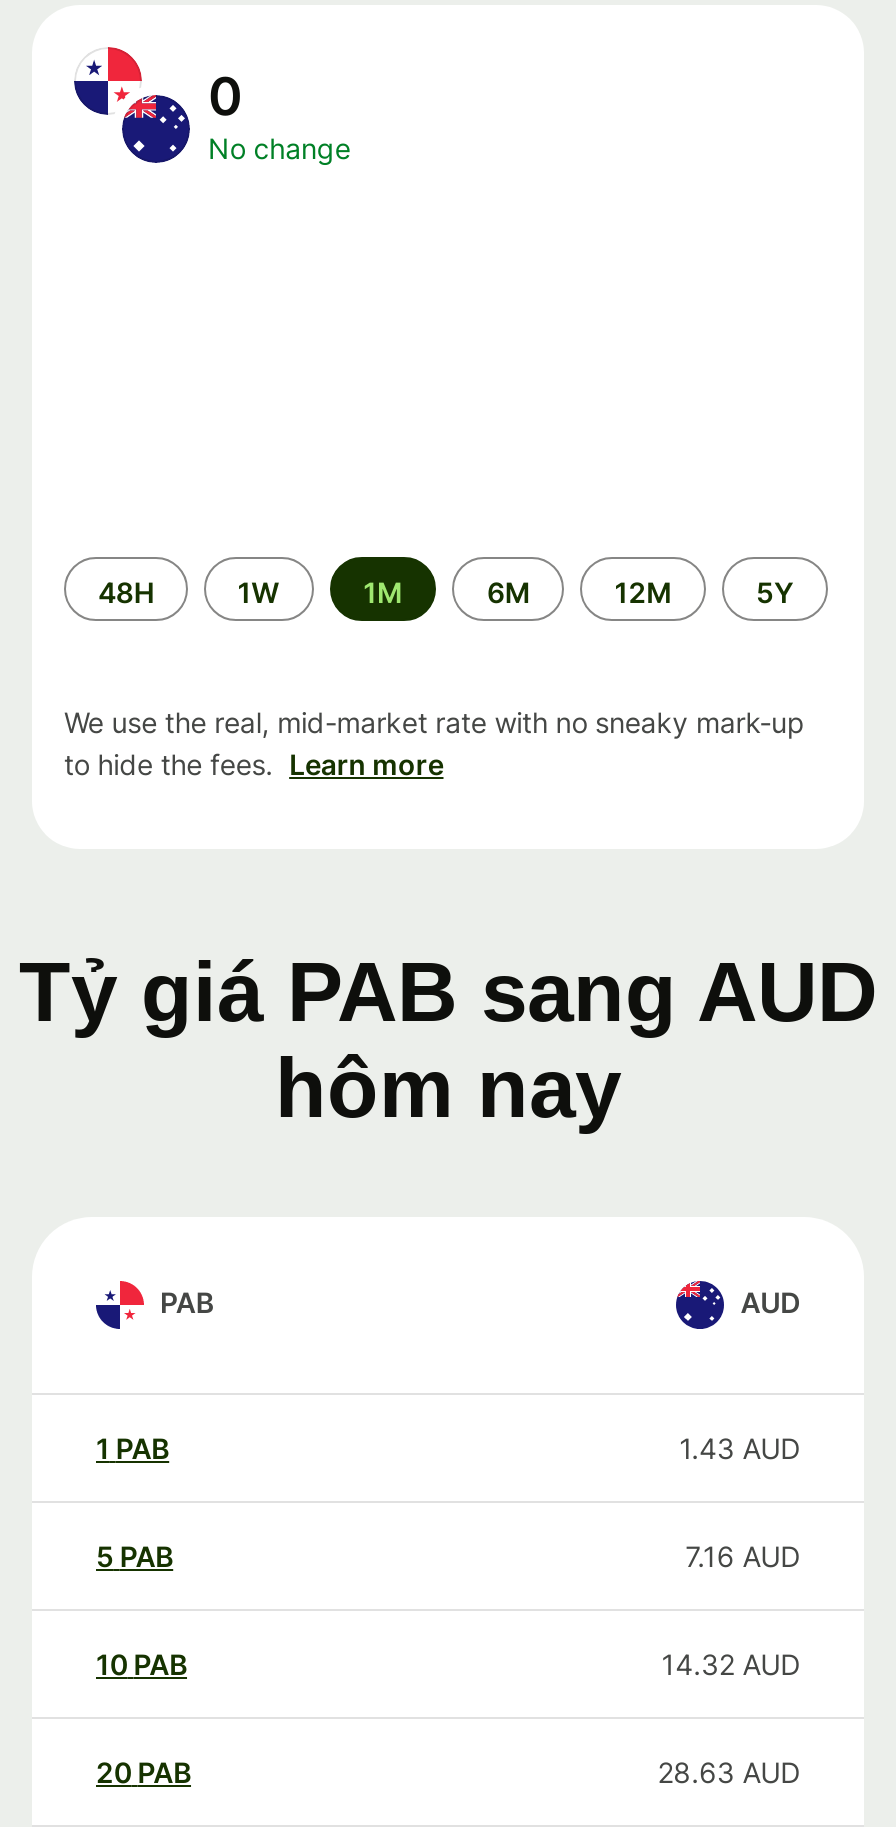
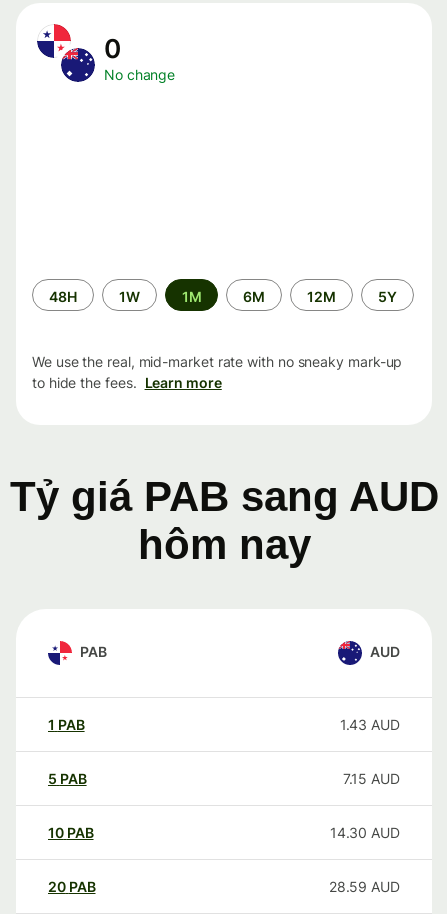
[685,1539,800,1573] 7.16 AUD -> [343,770,400,787] 7.15 AUD
[661,1647,800,1681] 14.32 AUD -> [330,824,400,841] 14.30 AUD
[657,1755,800,1789] 28.63 AUD -> [329,878,400,895] 28.59 AUD

